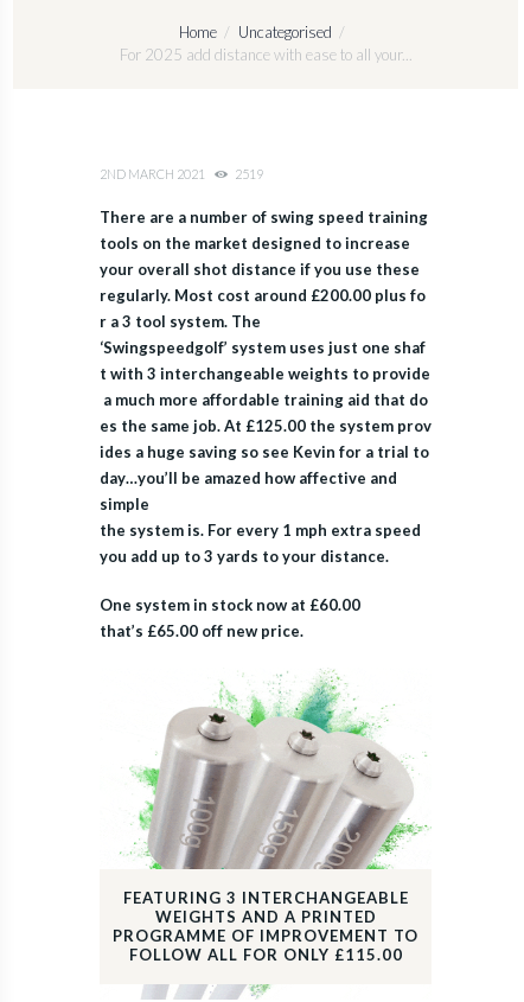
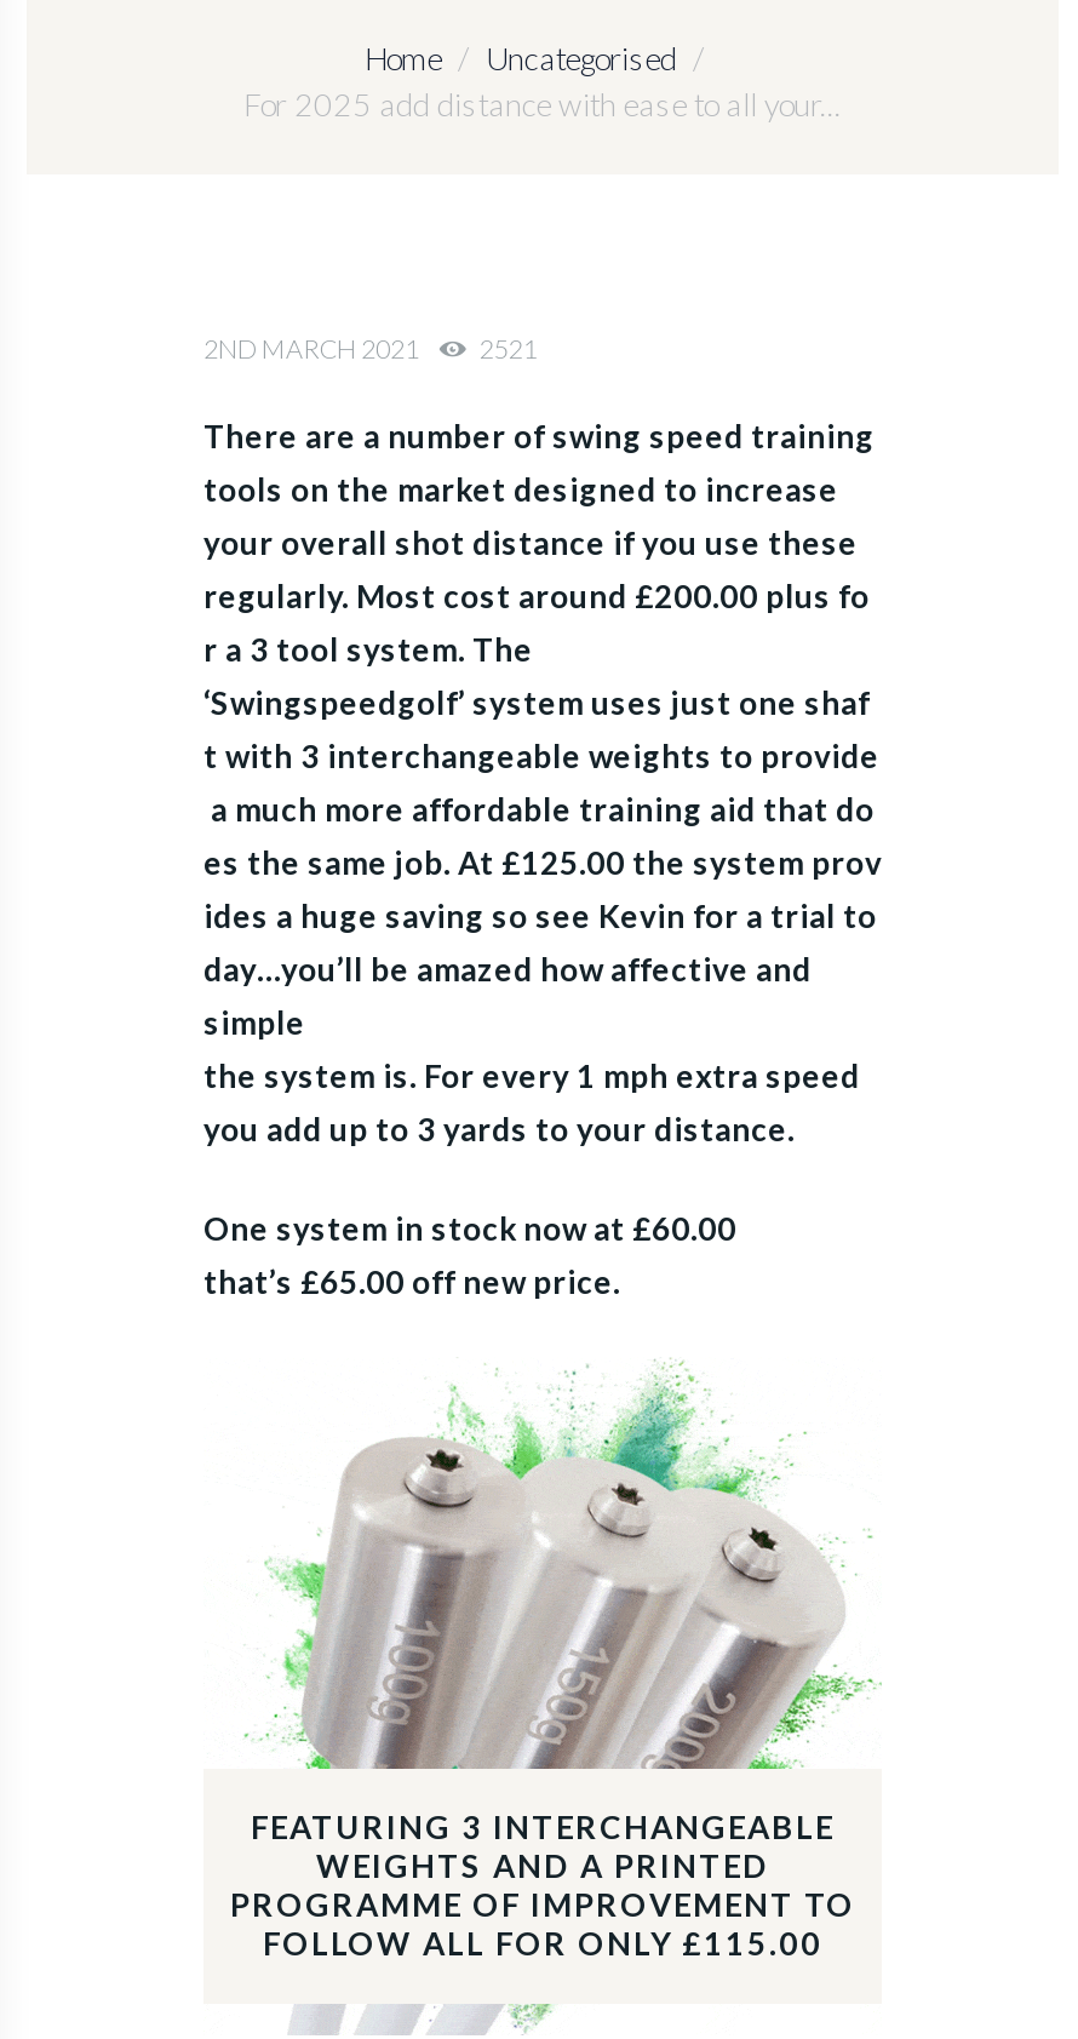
[100,166,263,182] 2ND MARCH 2021 2519 -> [203,333,537,364] 2ND MARCH 2021 2521

